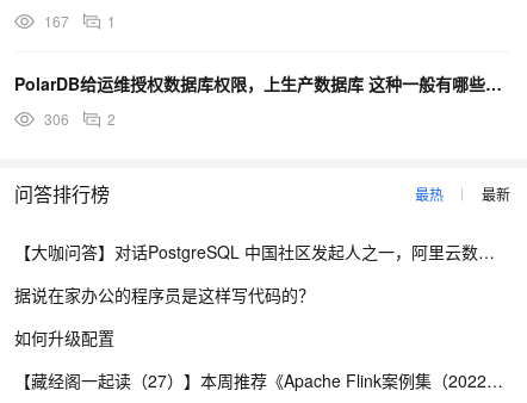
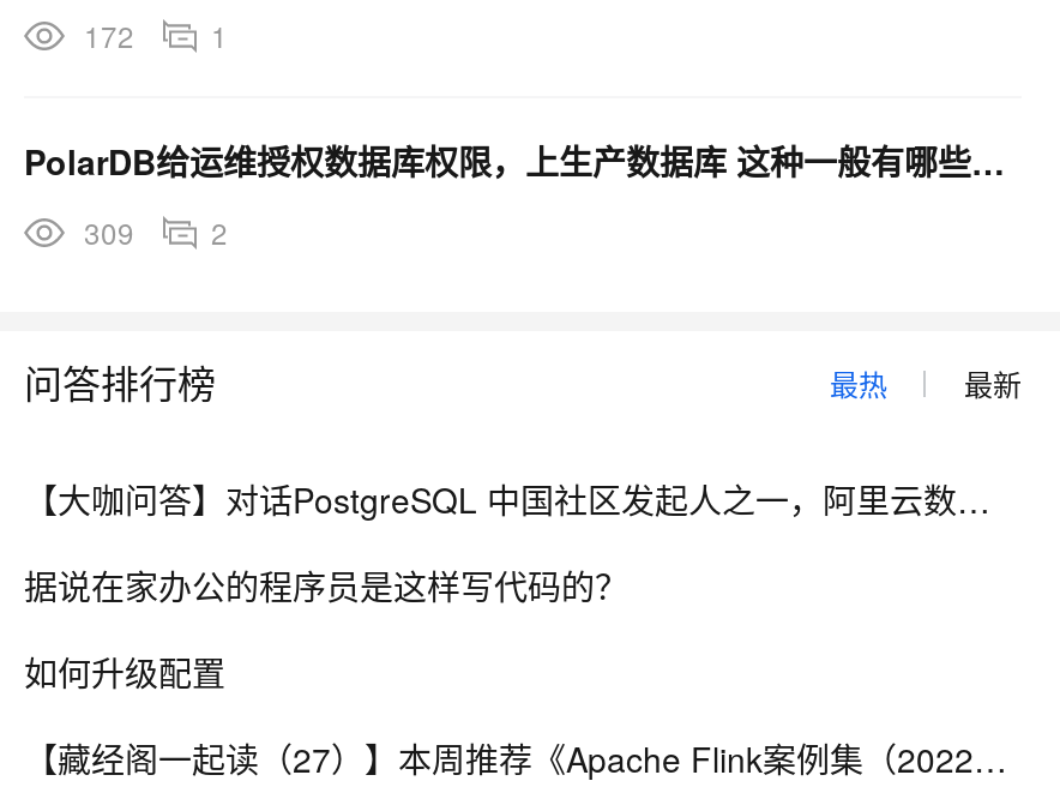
[44,10,116,31] 167 1 -> [84,13,228,54] 172 1
[44,108,116,128] 306 2 -> [84,210,228,251] 309 2

